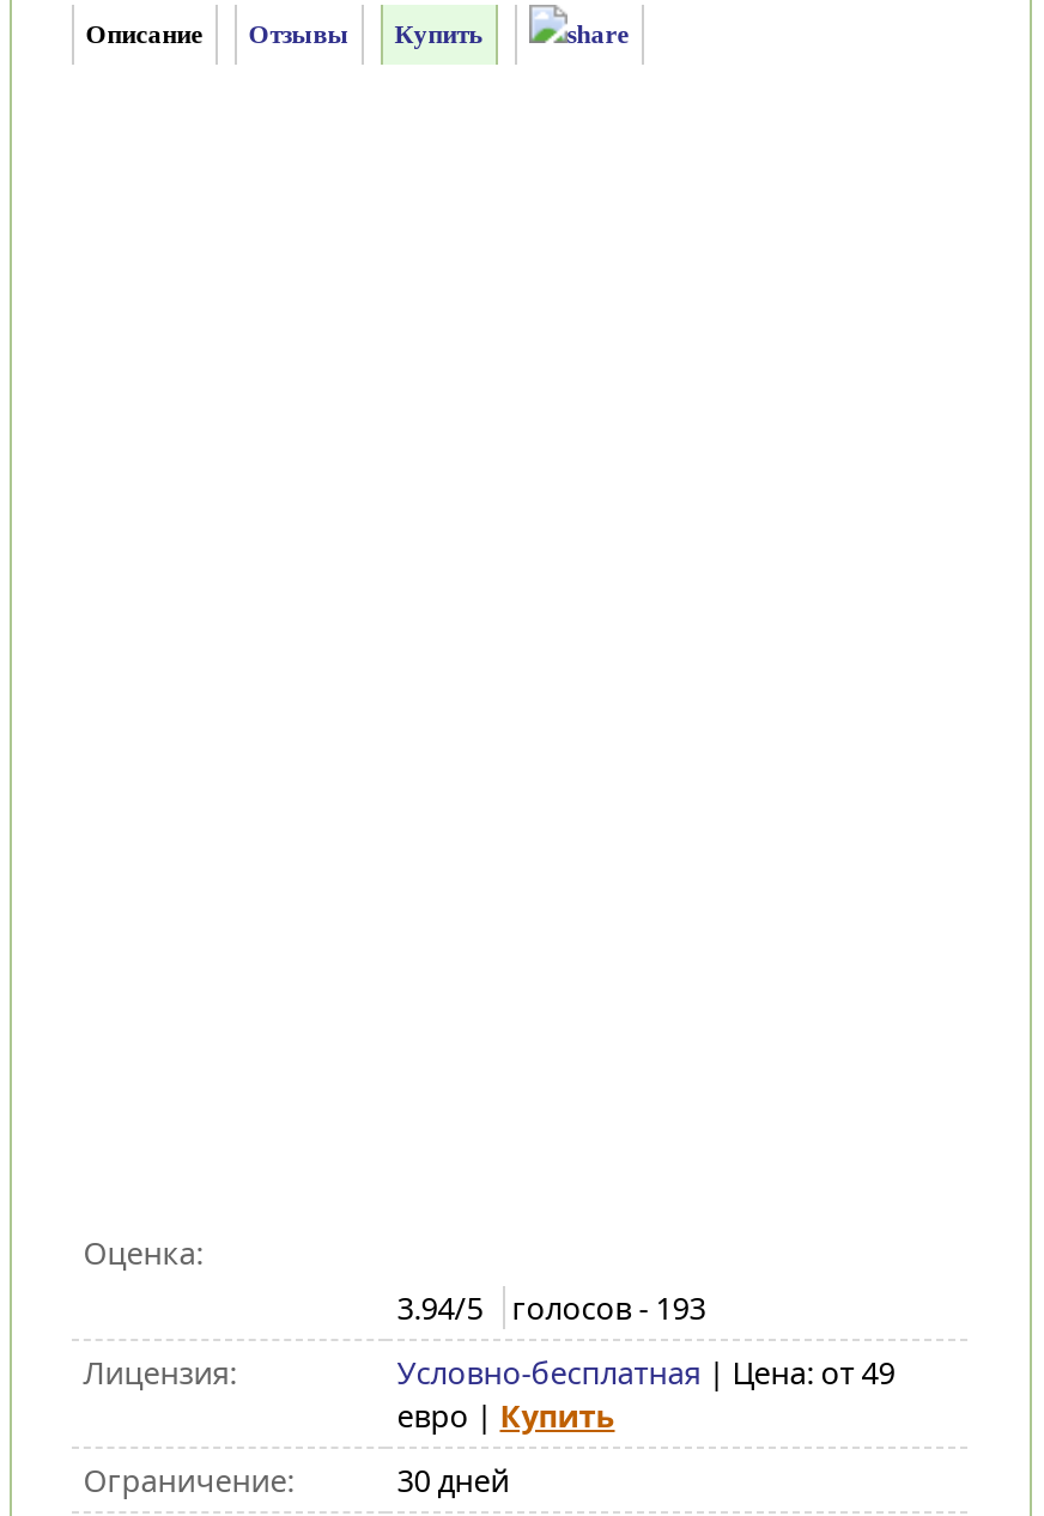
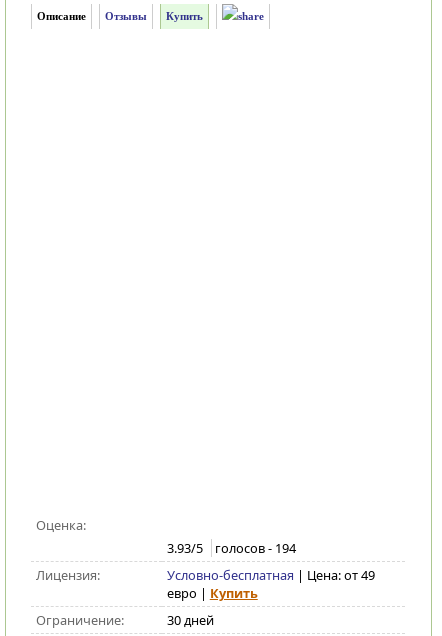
[397,1287,706,1330] 3.94/5 голосов - 193 -> [167,539,296,557] 3.93/5 голосов - 194

